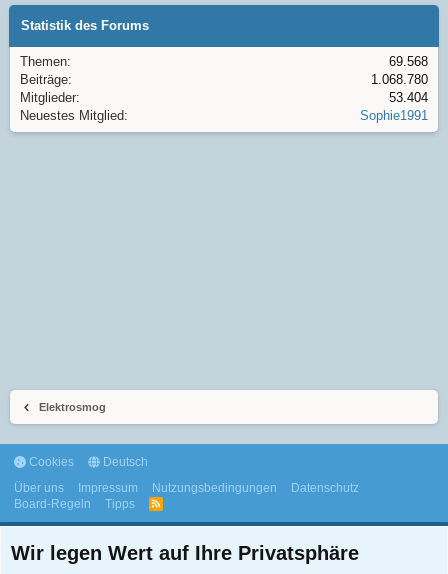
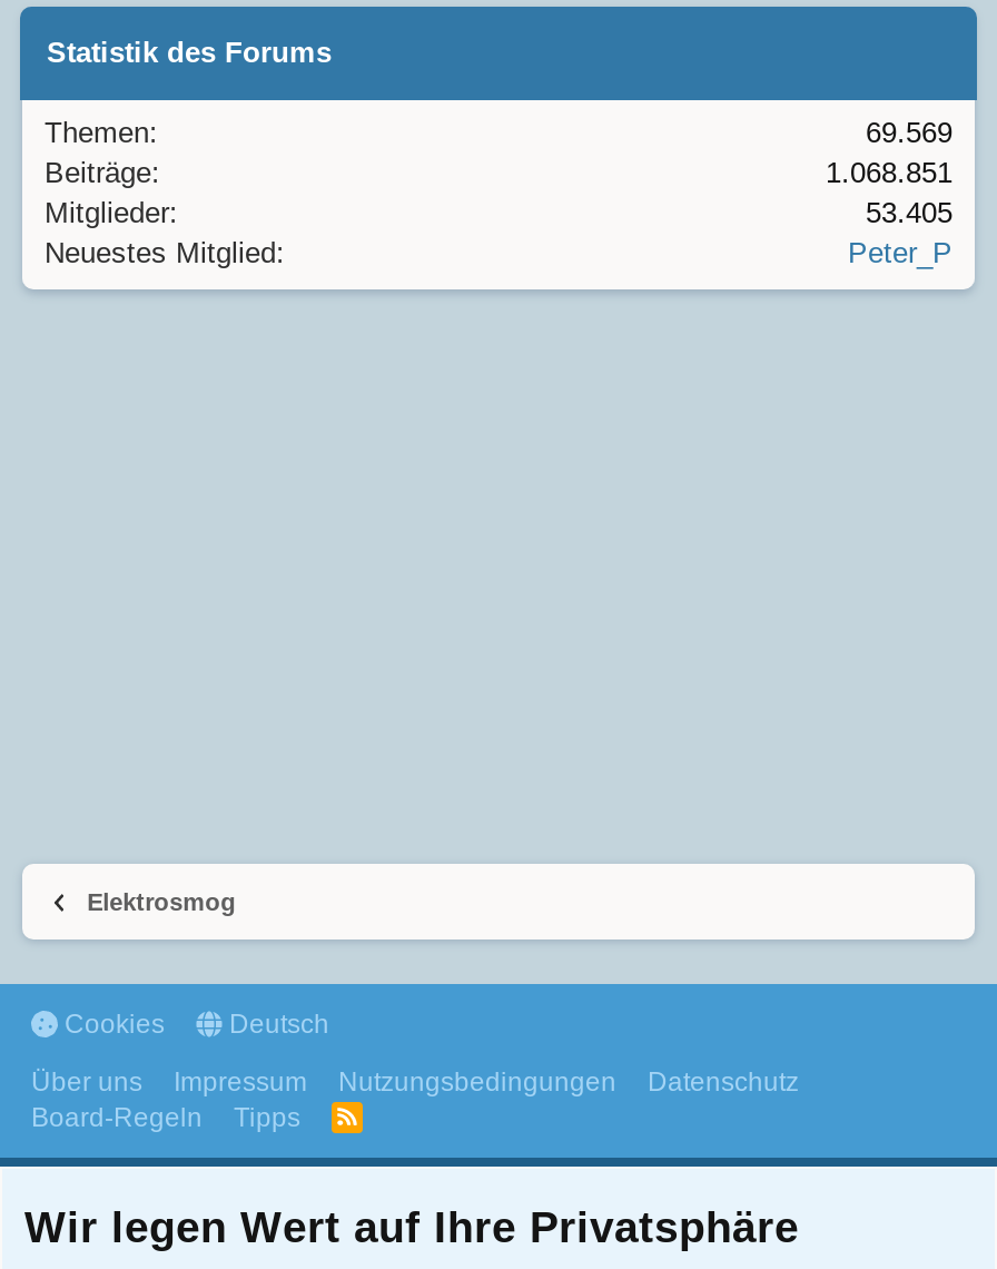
[389,54,428,69] 69.568 -> [866,116,952,149] 69.569
[371,72,428,87] 1.068.780 -> [826,156,952,189] 1.068.851
[389,90,428,105] 53.404 -> [866,196,952,229] 53.405
[360,108,428,123] Sophie1991 -> [848,236,952,269] Peter_P

